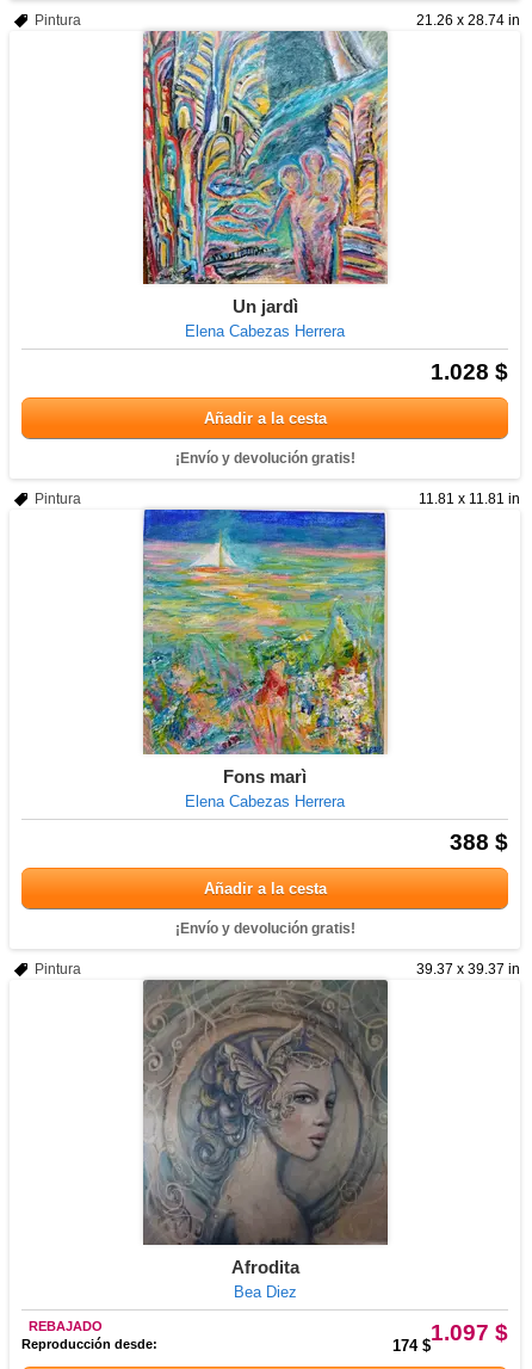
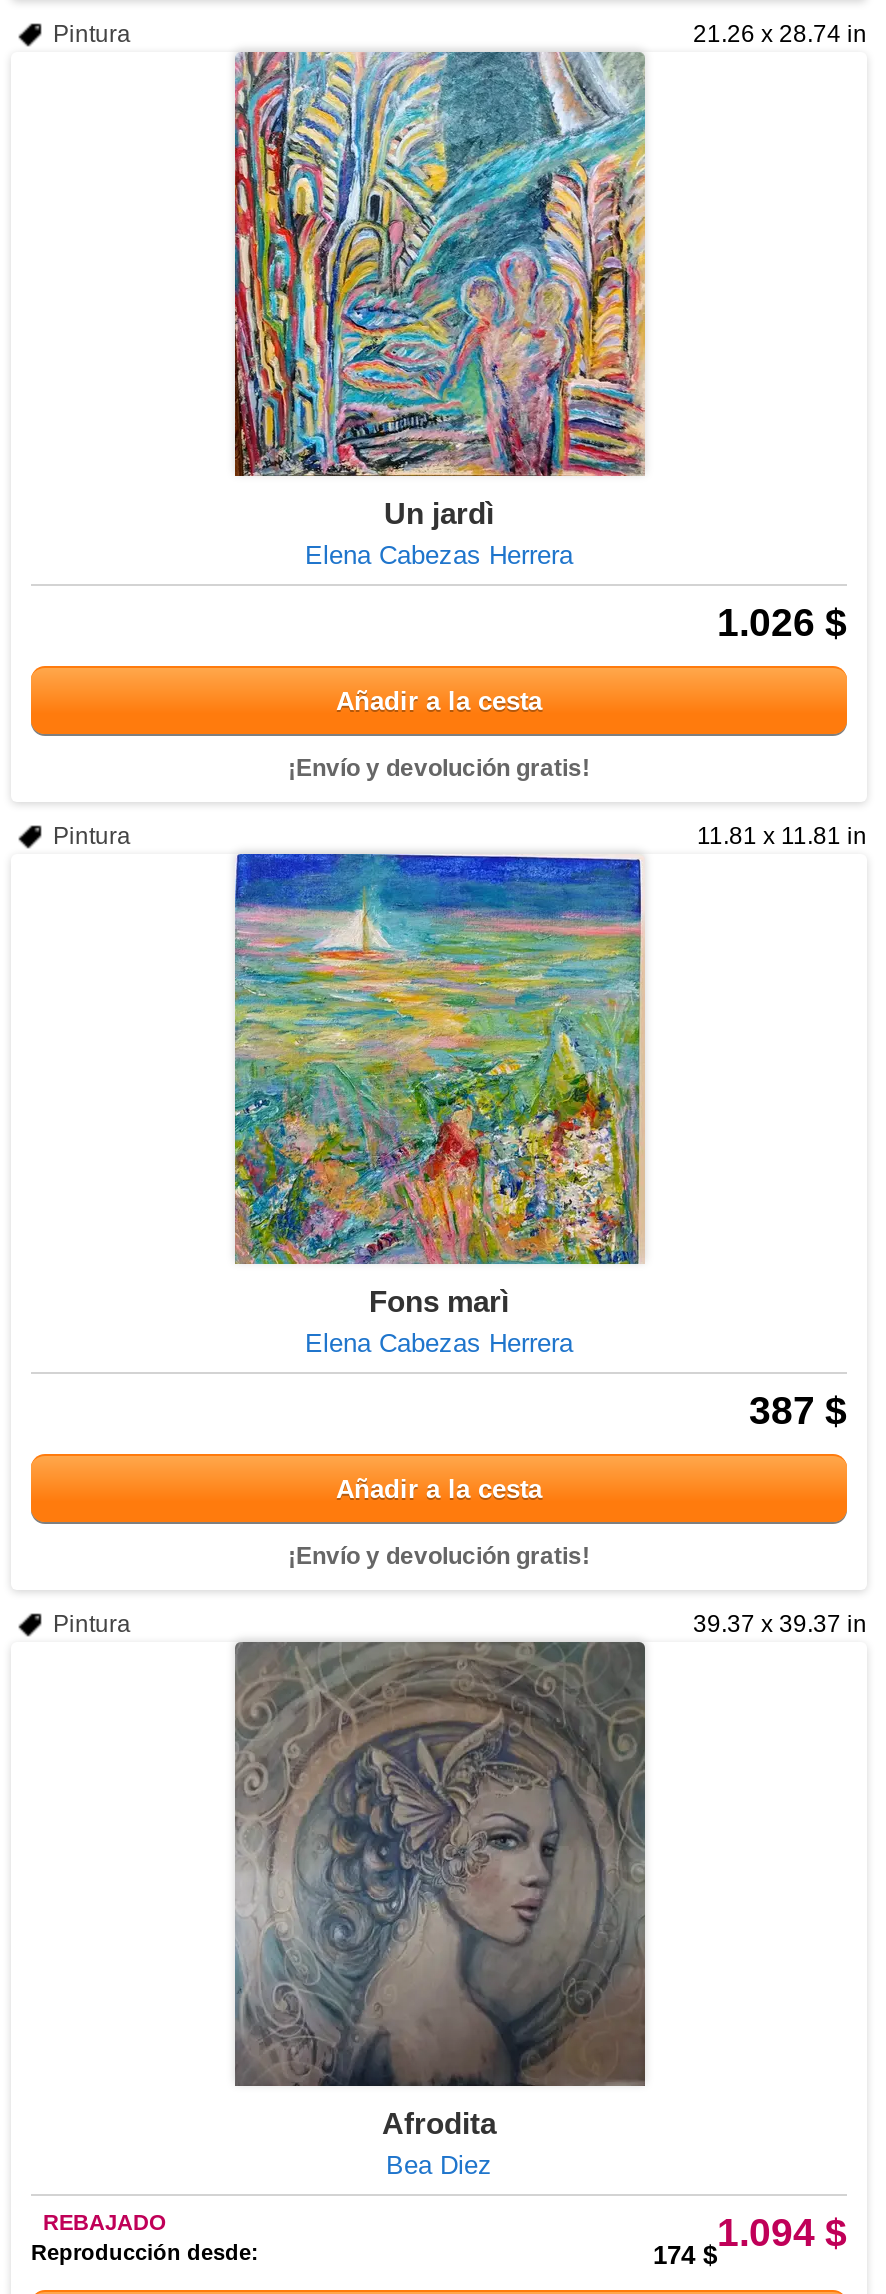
[431,358,508,384] 1.028 $ -> [717,600,847,644] 1.026 $
[450,828,508,855] 388 $ -> [749,1388,847,1432] 387 $
[431,1319,508,1345] 1.097 $ -> [717,2210,847,2254] 1.094 $

